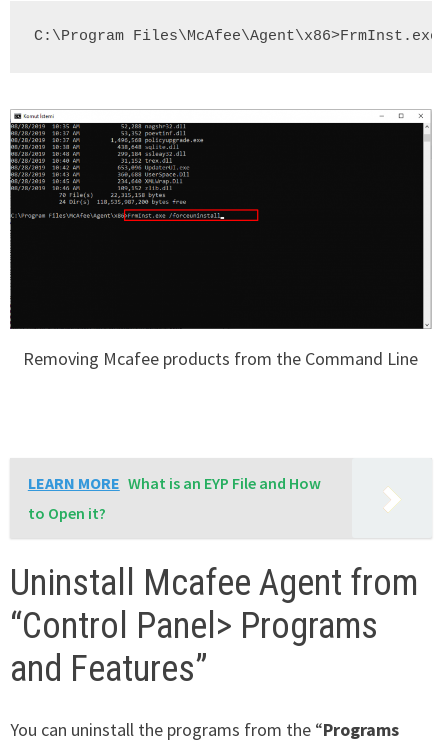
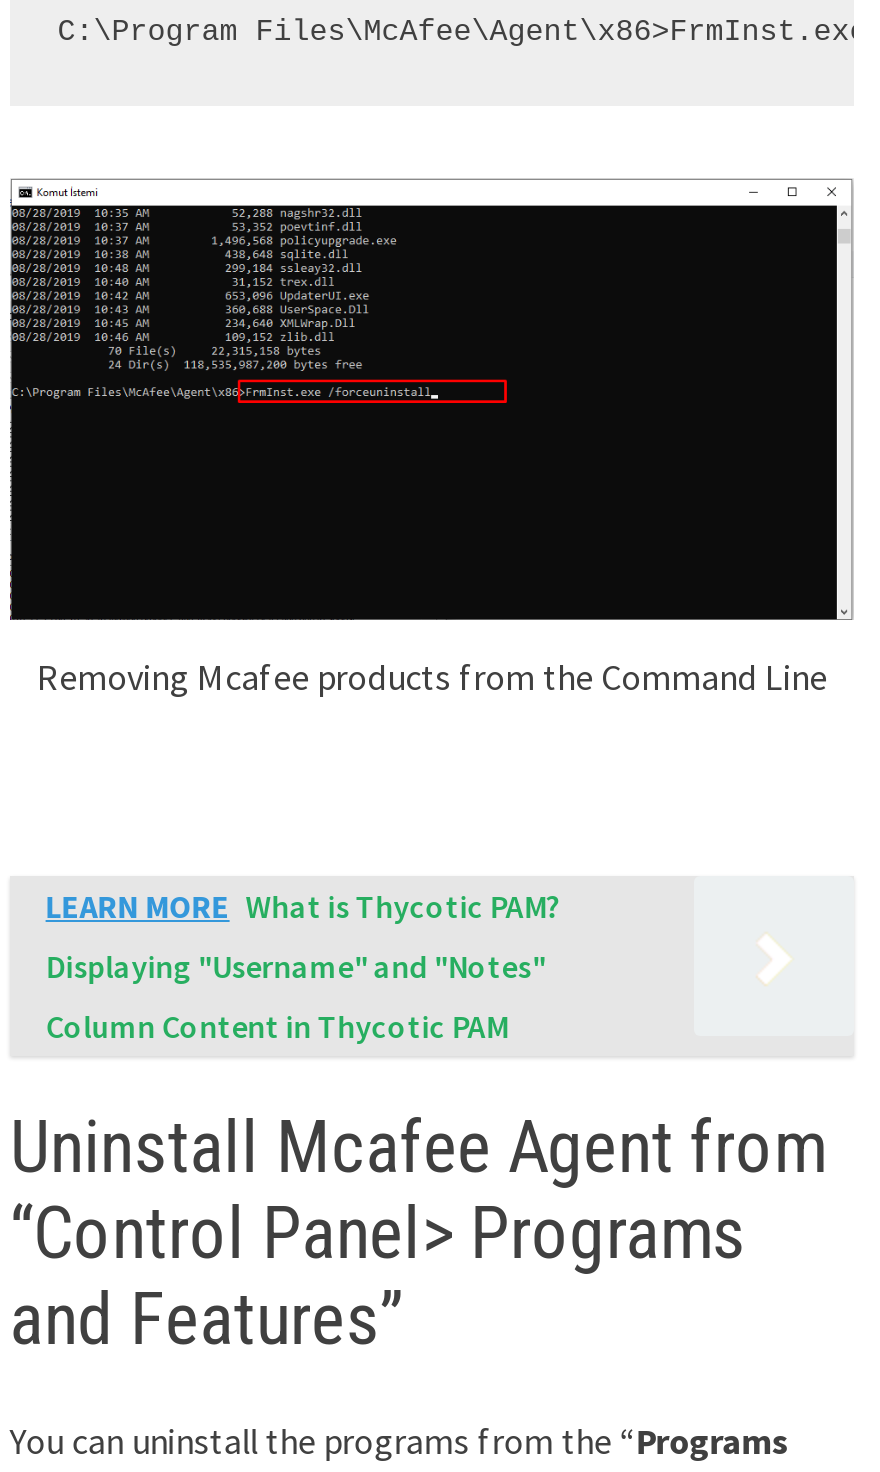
[28,473,321,523] LEARN MORE What is an EYP File and How | to Open it? -> [46,887,560,1047] LEARN MORE What is Thycotic PAM? | Displaying "Username" and "Notes" | Column Content in Thycotic PAM

